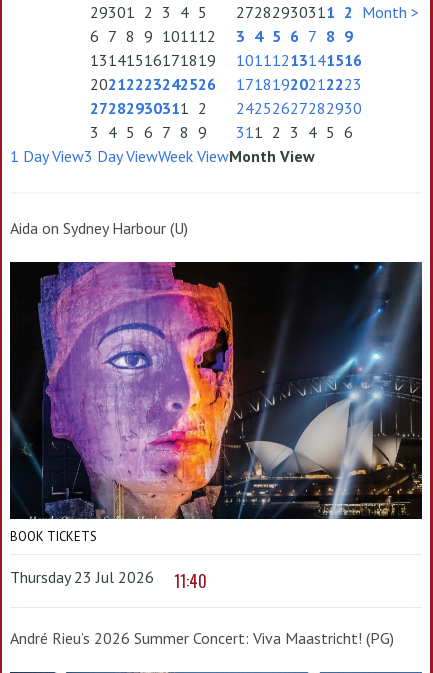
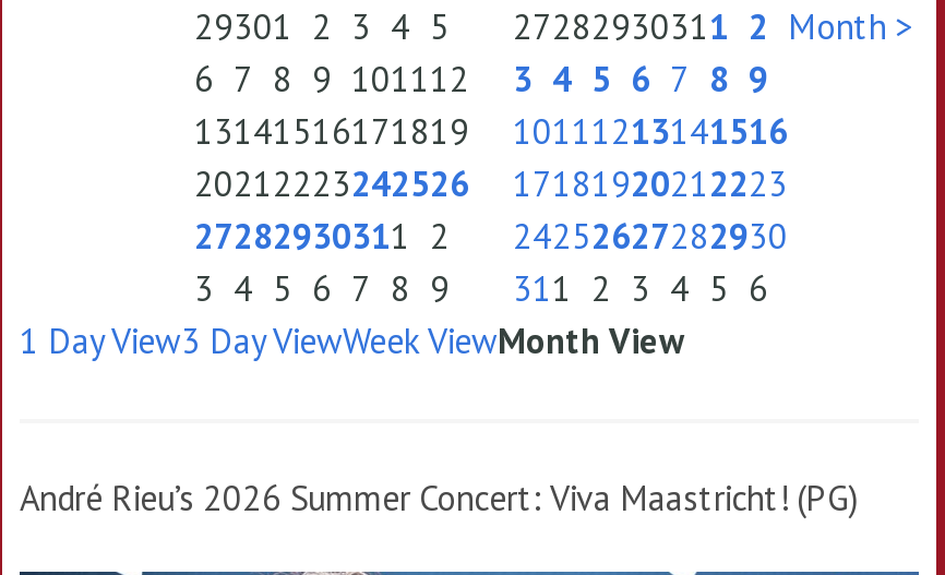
[10,218,188,238] Aida on Sydney Harbour (U) -> none
[9,261,423,593] [image] | BOOK TICKETS | Thursday 23 Jul 2026 | 11:40 -> none

